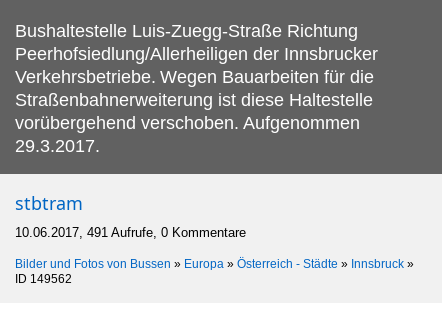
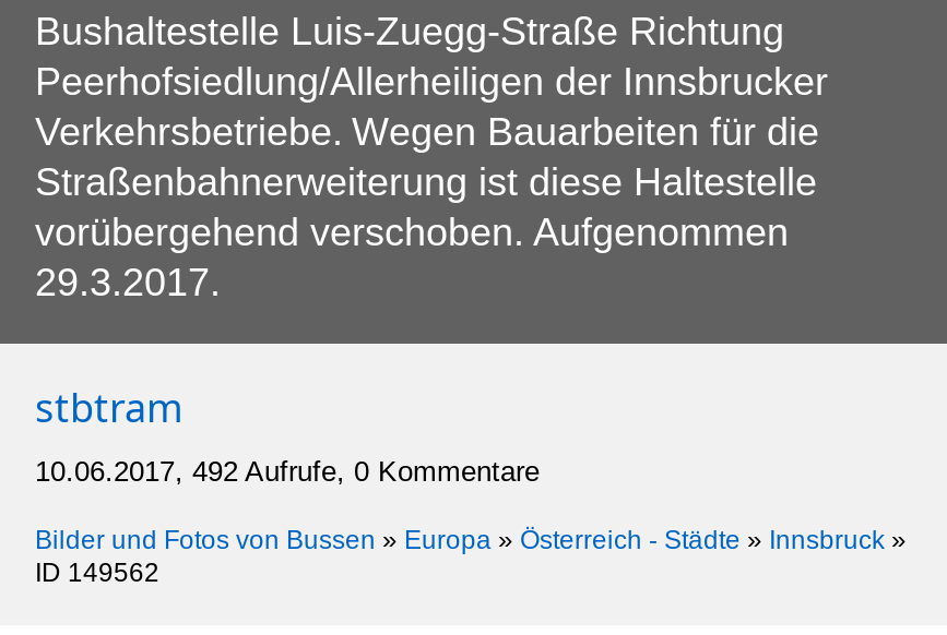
[15,225,246,240] 10.06.2017, 491 Aufrufe, 0 Kommentare -> [35,456,540,489] 10.06.2017, 492 Aufrufe, 0 Kommentare

